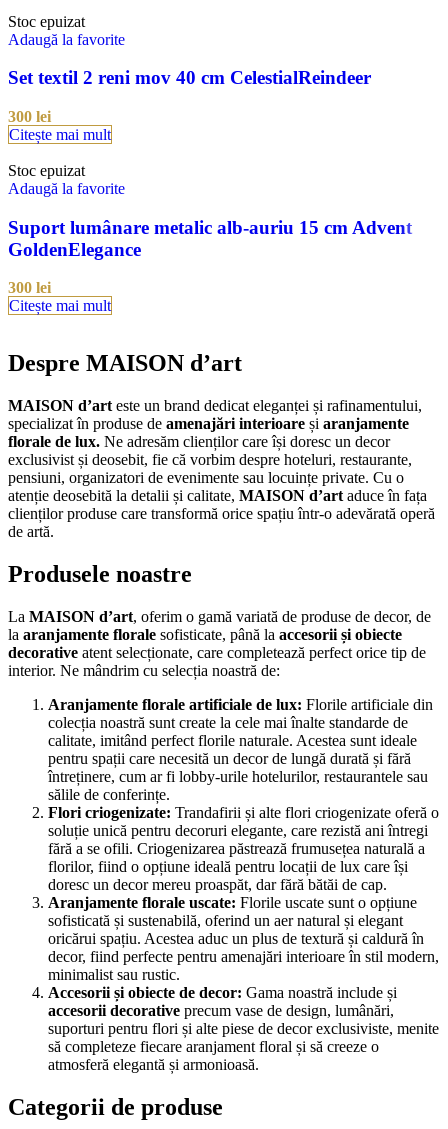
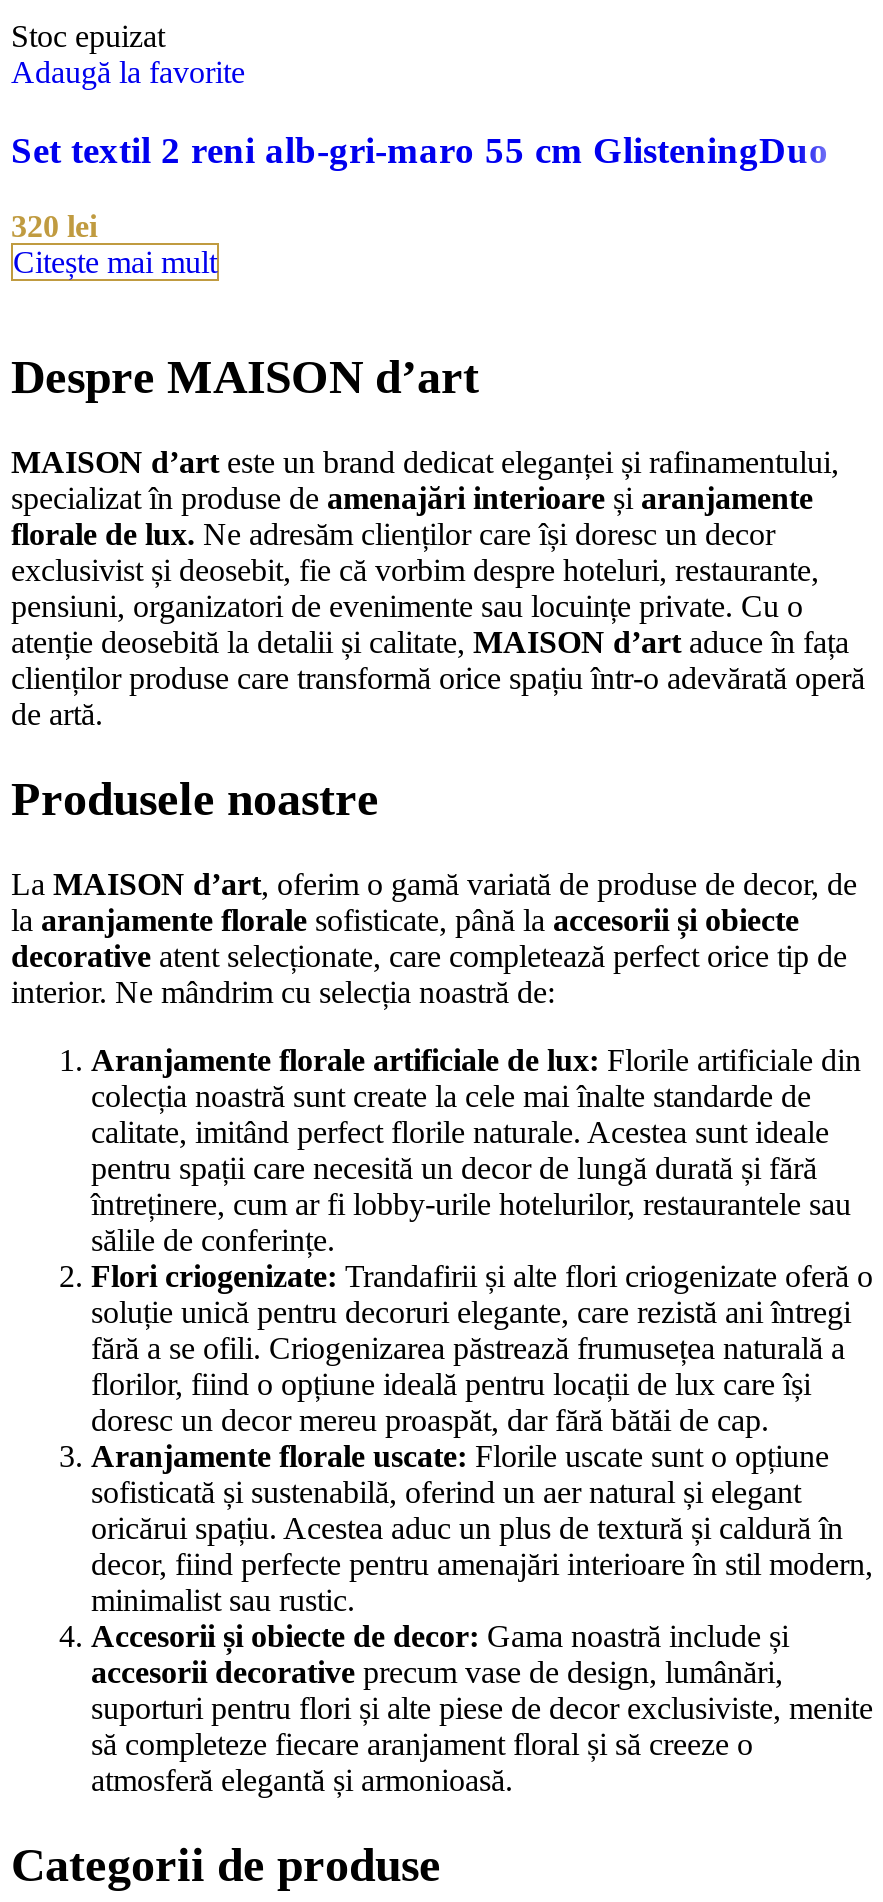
[8,67,412,296] Set textil 2 reni mov 40 cm CelestialReindeer | 300 lei | Citește mai mult | Stoc epuizat | Adaugă la favorite | Suport lumânare metalic alb-auriu 15 cm Advent | GoldenElegance | 300 lei -> [11,129,829,244] Set textil 2 reni alb-gri-maro 55 cm GlisteningDuo | 320 lei

